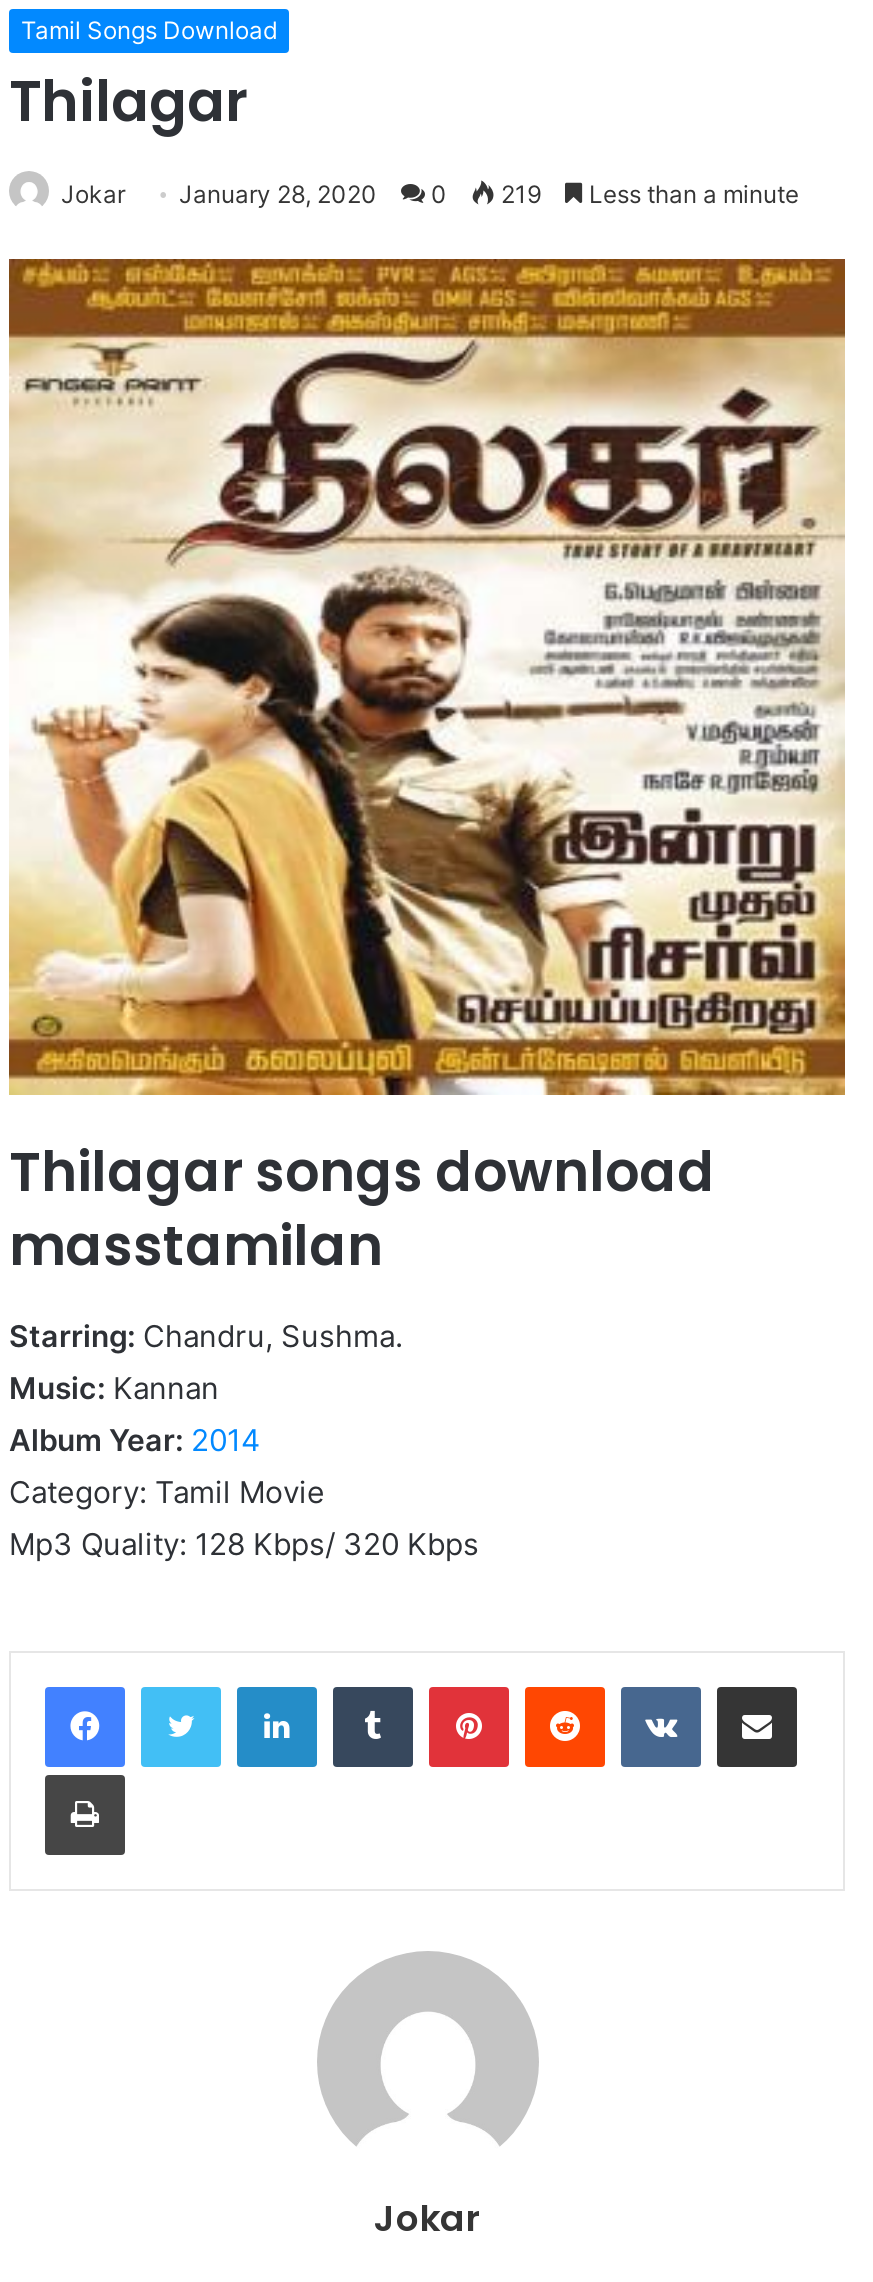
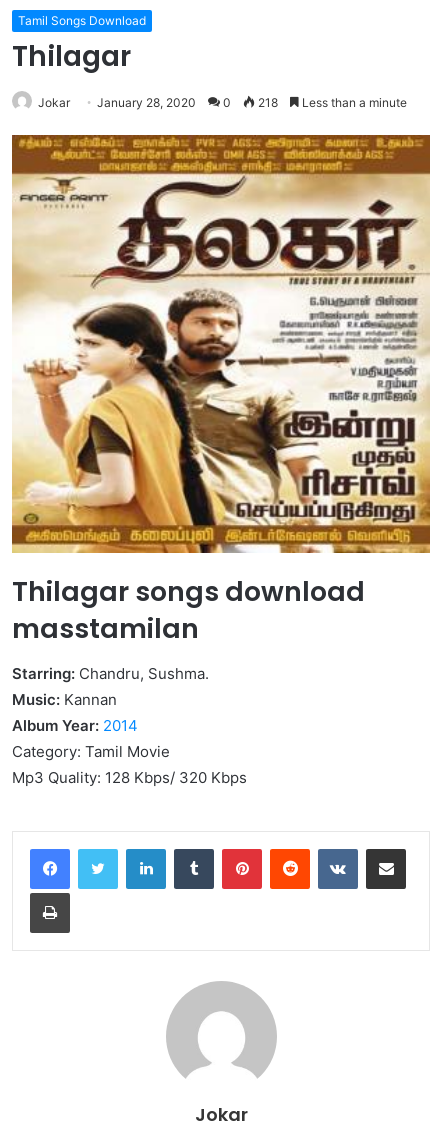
[61,179,799,209] Jokar January 28, 2020 0 219 Less than a minute -> [38,95,407,110] Jokar January 28, 2020 0 218 Less than a minute

